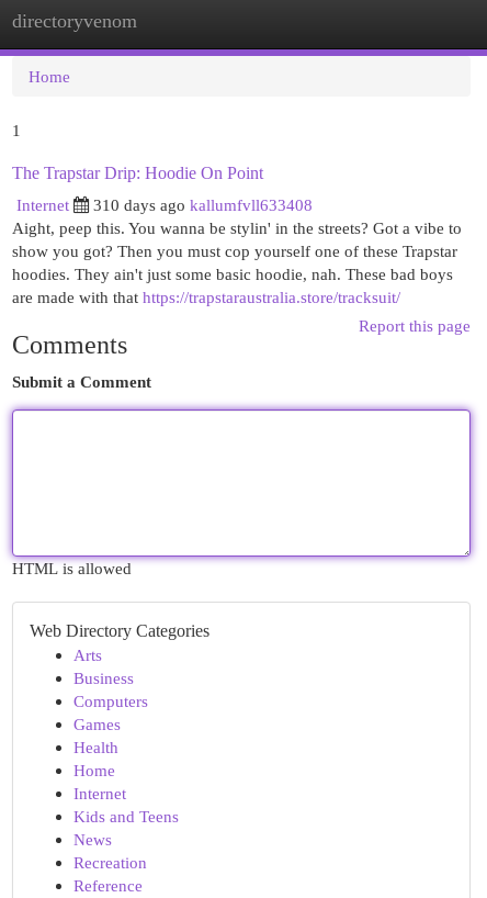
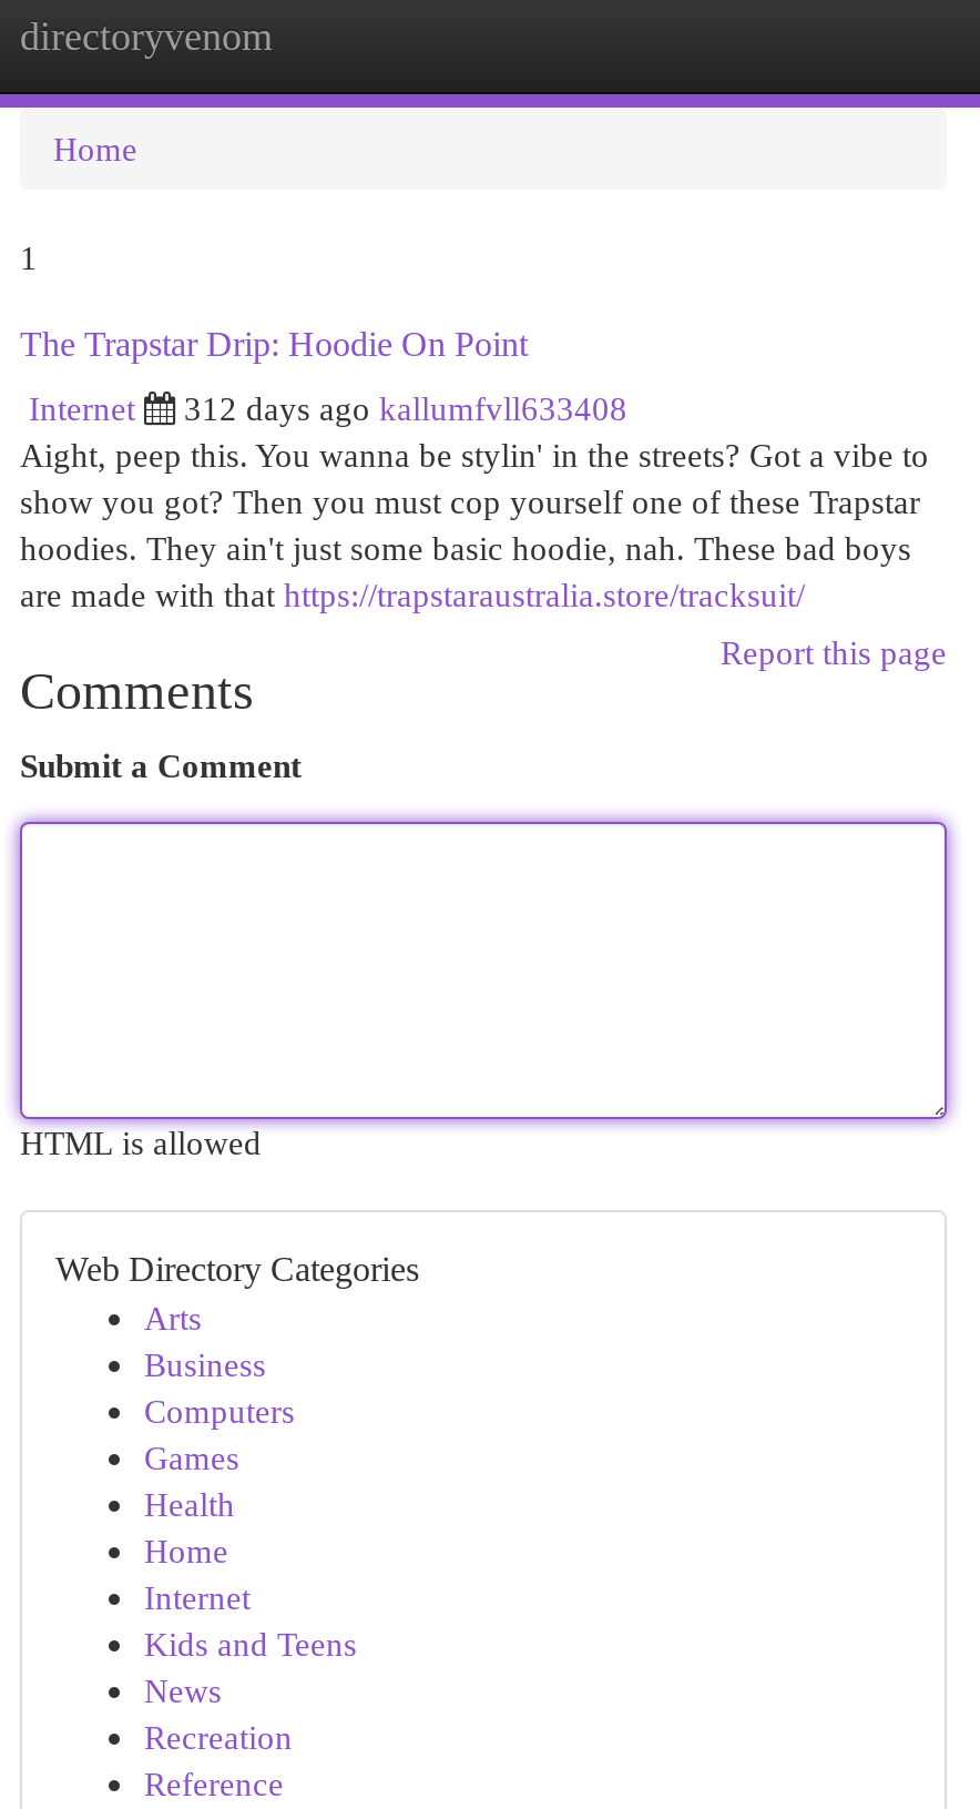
[93,195,313,214] 310 days ago kallumfvll633408 -> [184,389,627,427] 312 days ago kallumfvll633408

